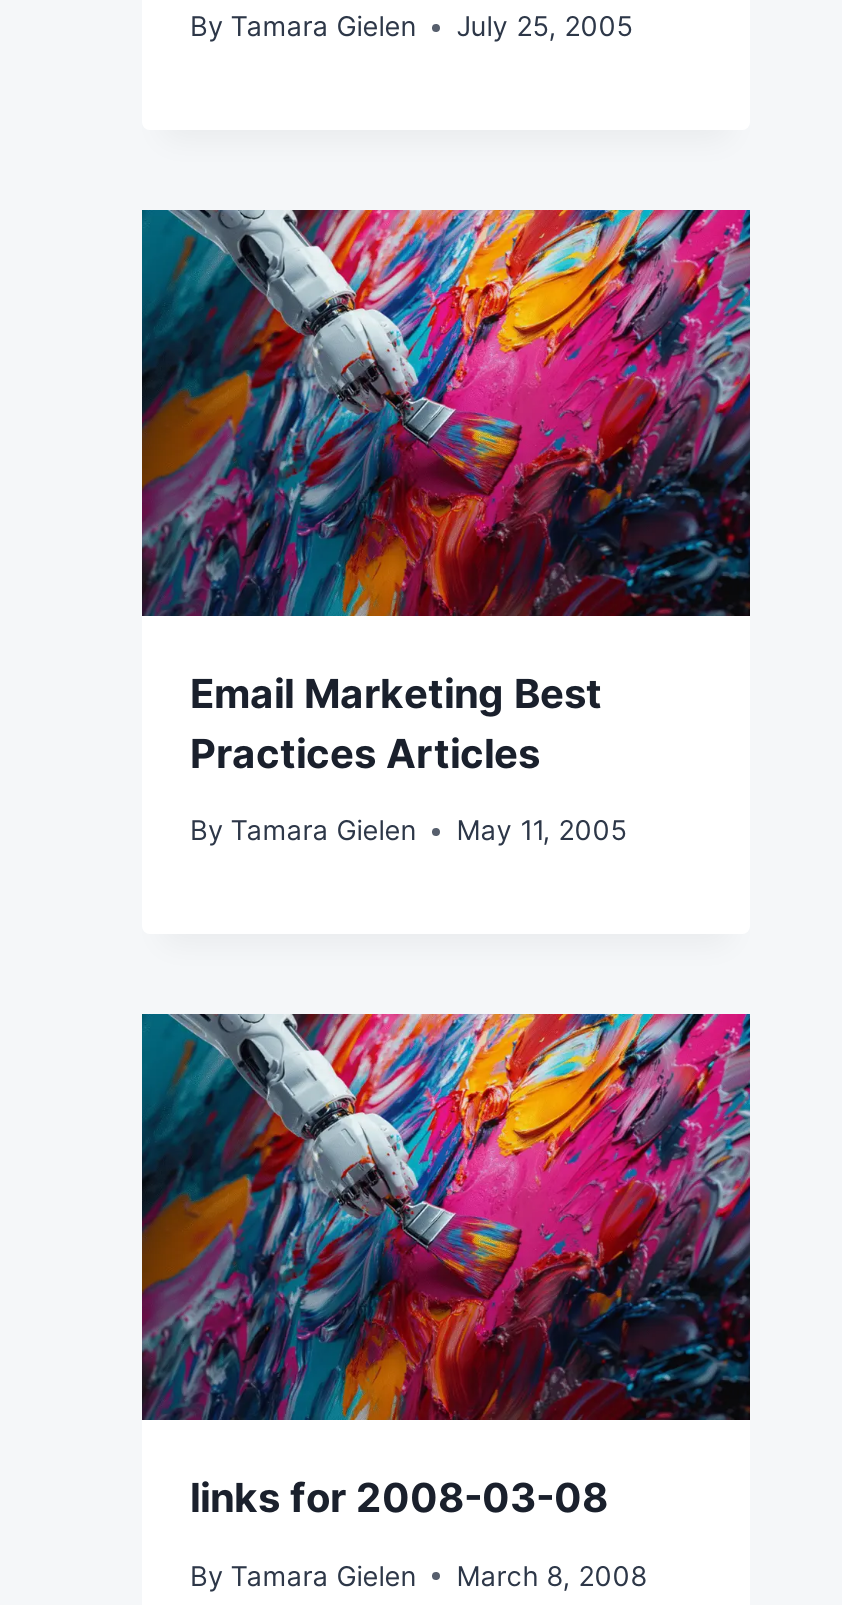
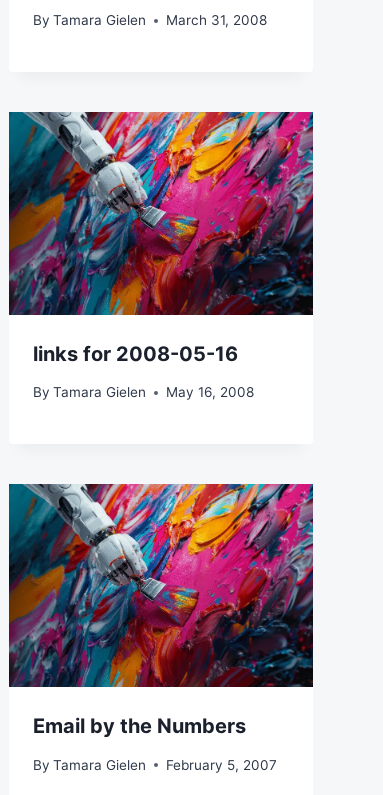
[190,10,632,42] By Tamara Gielen July 25, 2005 -> [33,12,267,28] By Tamara Gielen March 31, 2008
[190,670,602,778] Email Marketing Best | Practices Articles -> [33,342,238,366] links for 2008-05-16
[190,815,626,847] By Tamara Gielen May 11, 2005 -> [33,384,254,400] By Tamara Gielen May 16, 2008
[190,1474,608,1522] links for 2008-03-08 -> [33,714,246,738] Email by the Numbers
[190,1559,646,1591] By Tamara Gielen March 8, 2008 -> [33,757,277,773] By Tamara Gielen February 5, 2007

